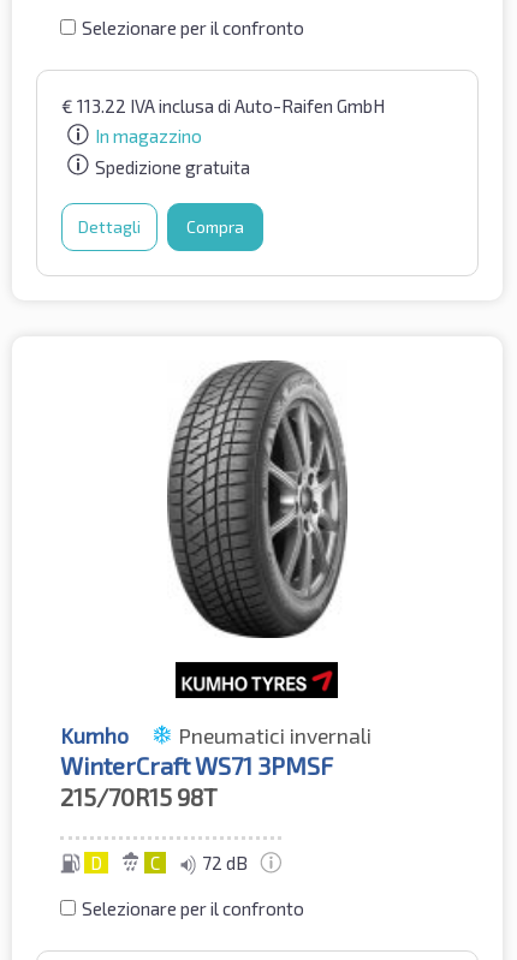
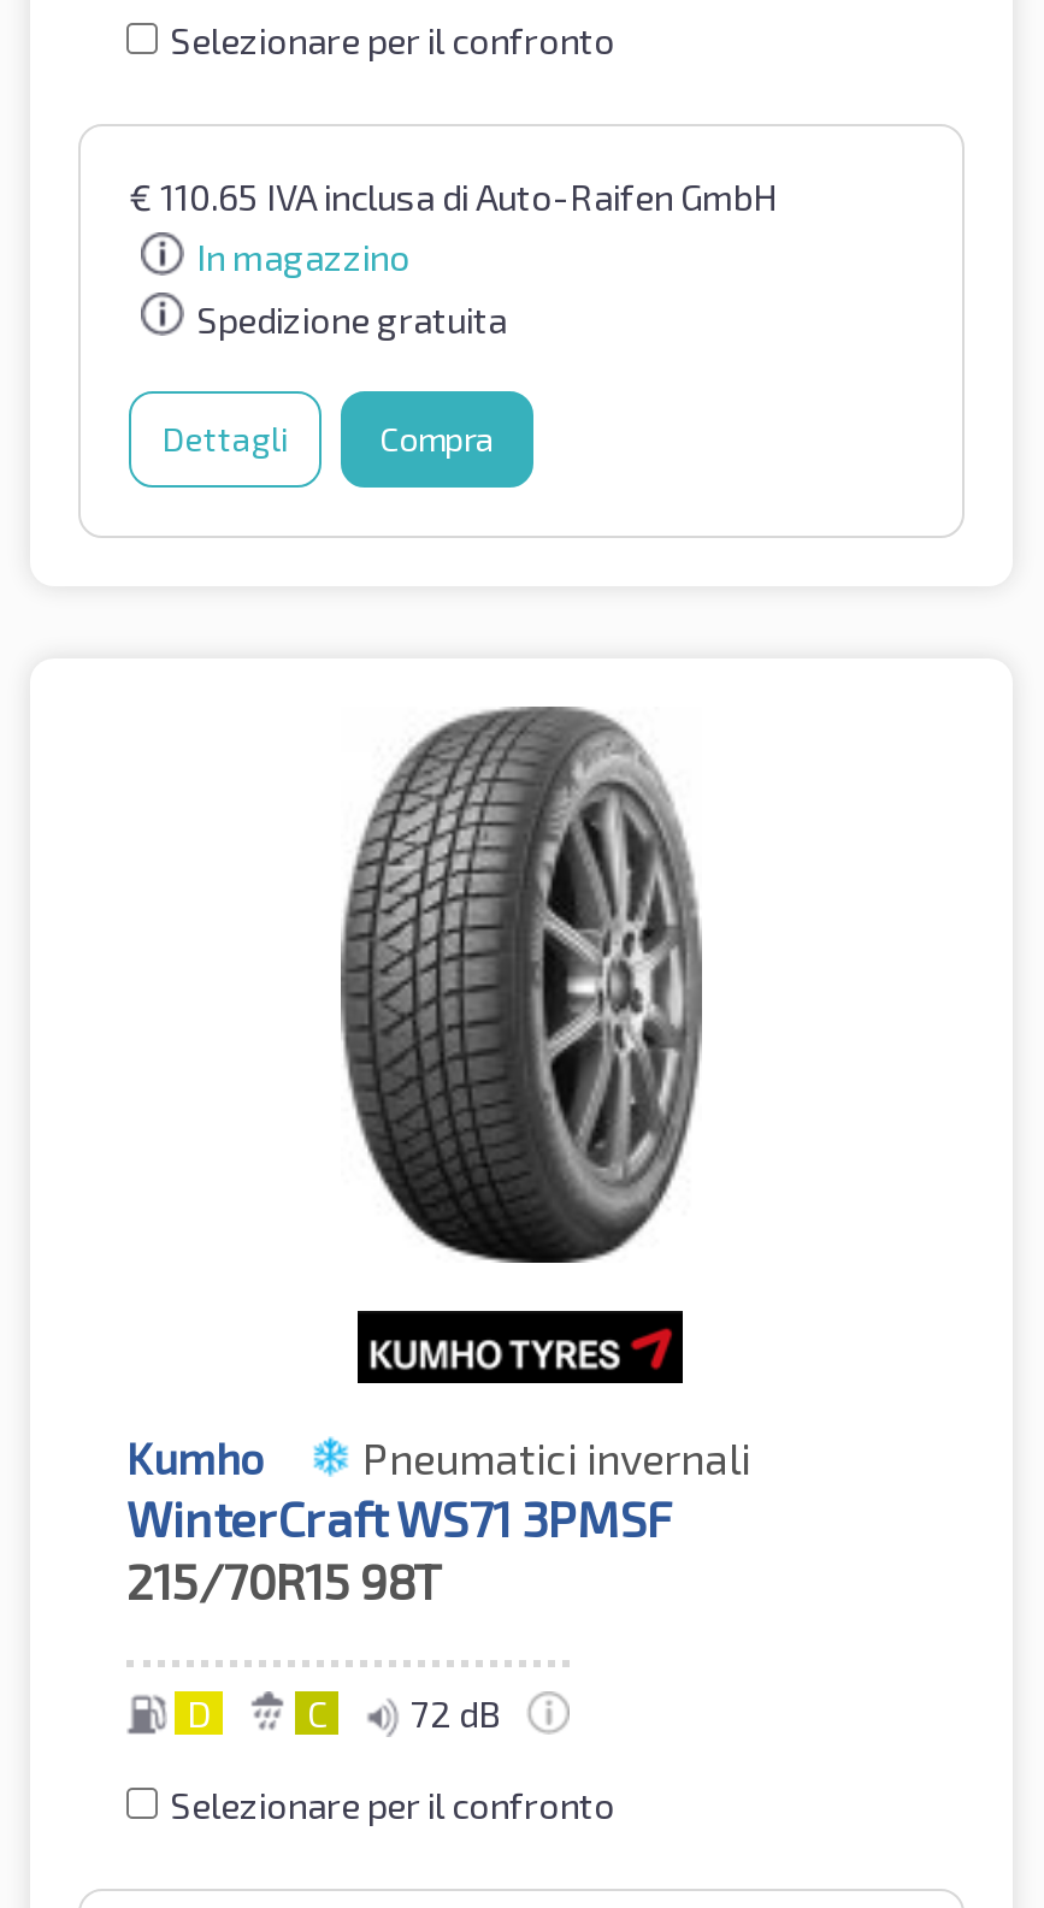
[61,94,385,116] € 113.22 IVA inclusa di Auto-Raifen GmbH -> [129,174,777,217] € 110.65 IVA inclusa di Auto-Raifen GmbH

